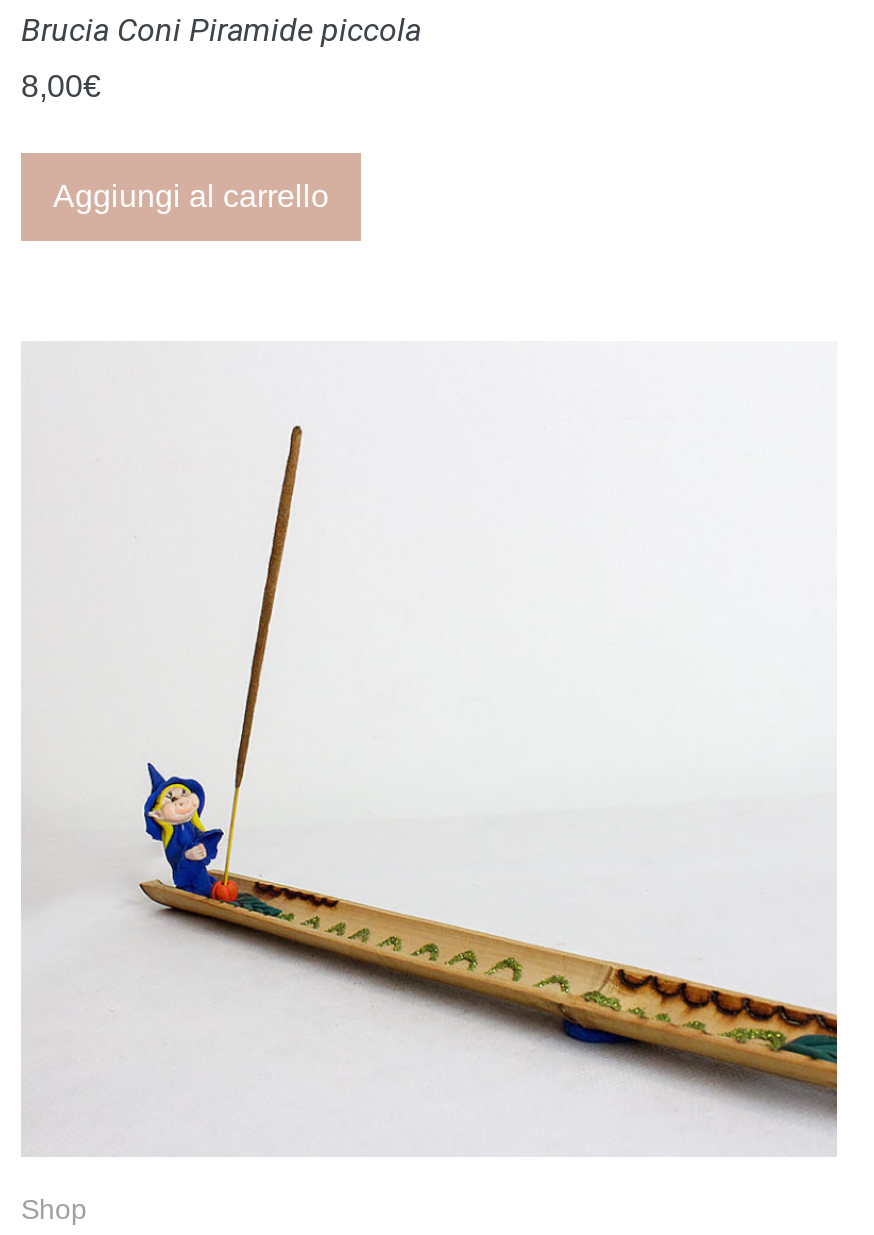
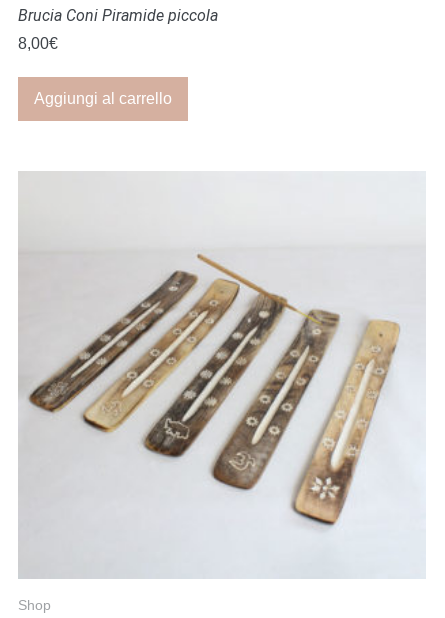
[25,425,839,1135] [image] -> [19,214,426,567] [image]

